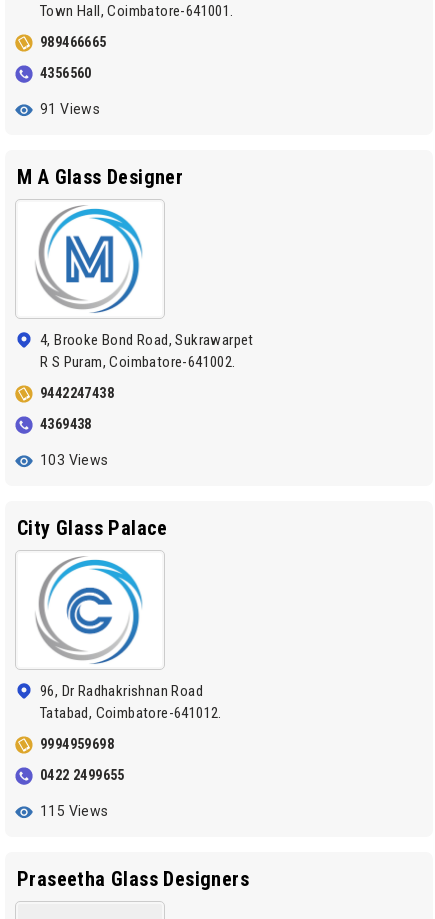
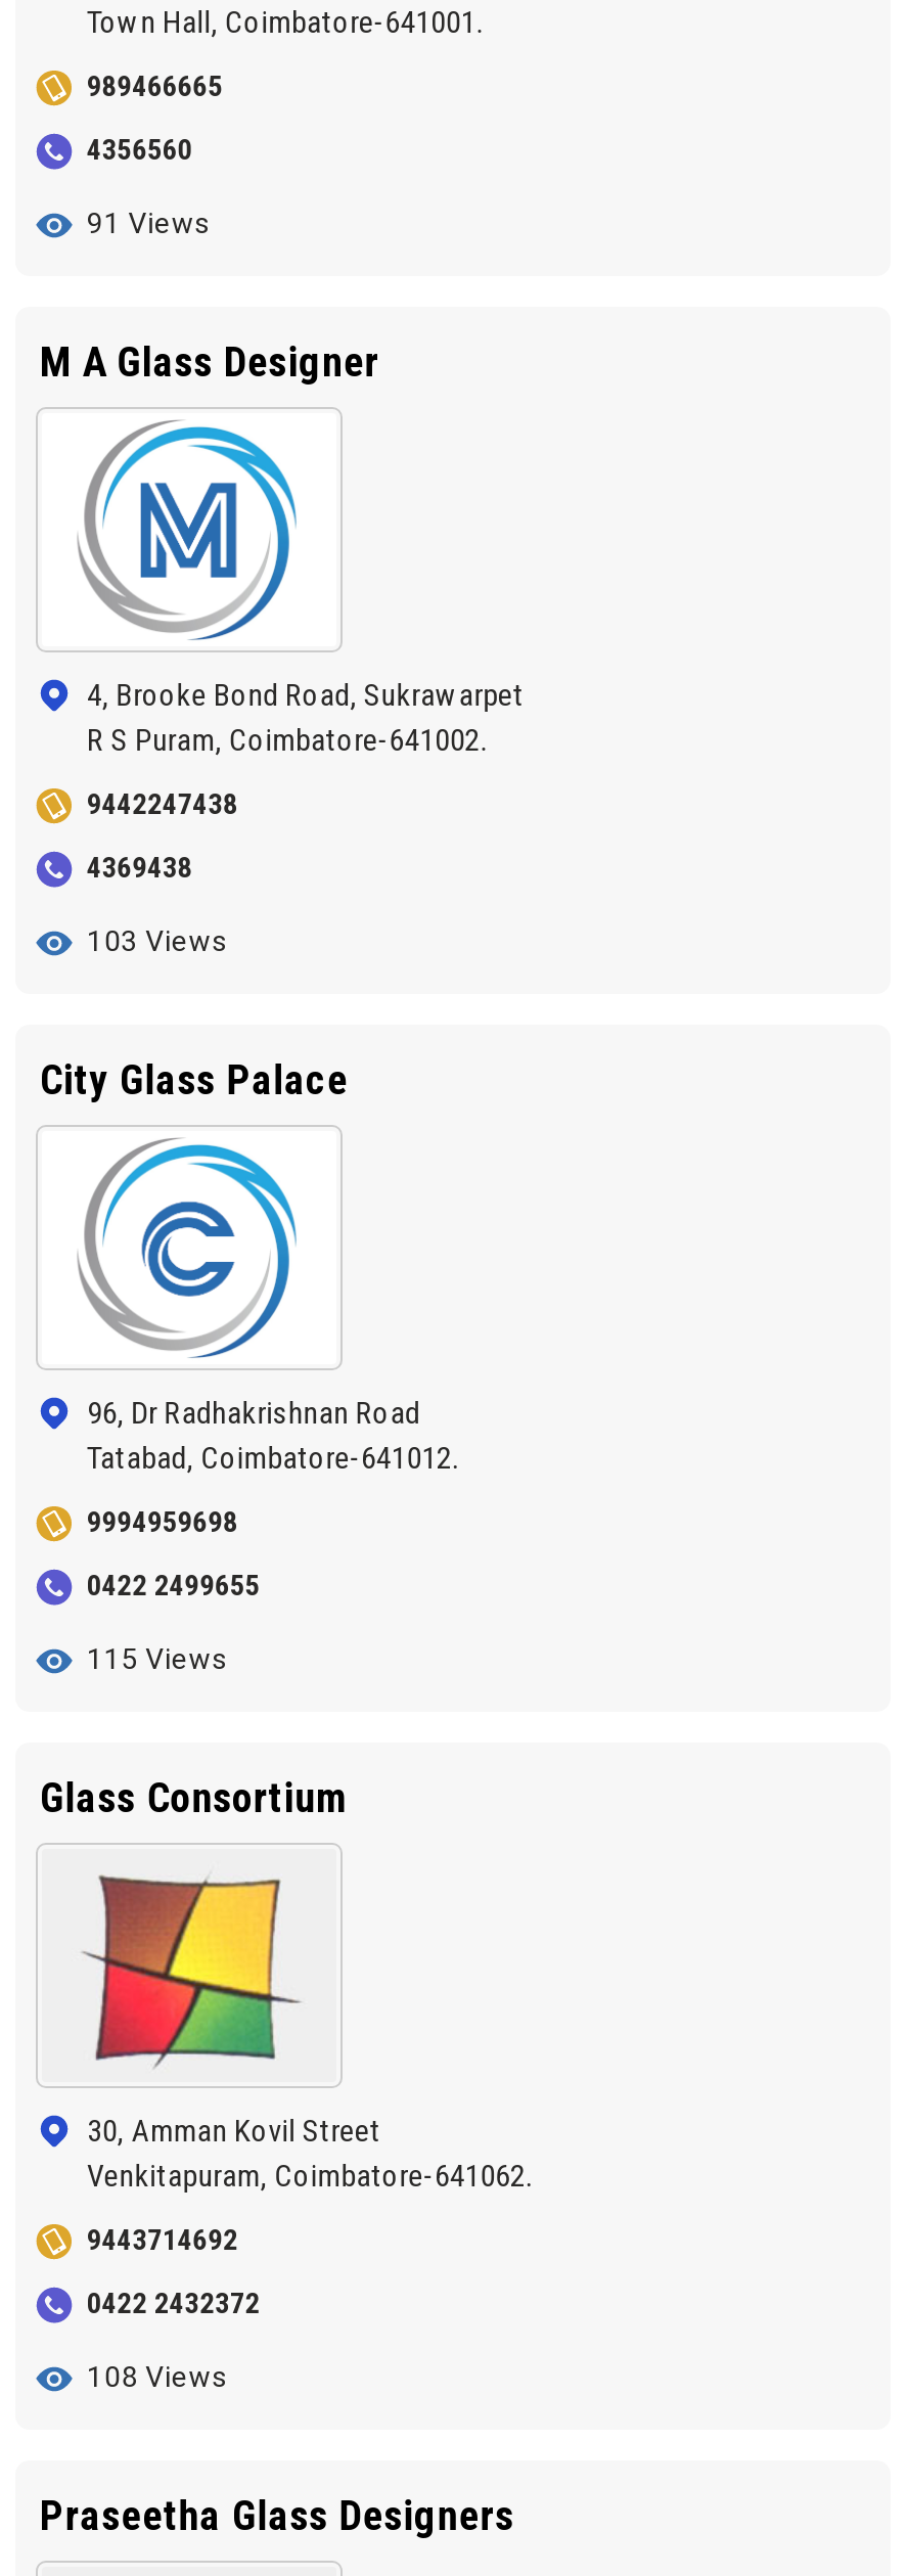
none -> [40,1773,347,1822] Glass Consortium
none -> [87,1873,532,2393] [image] | 30, Amman Kovil Street | Venkitapuram, Coimbatore-641062. | 9443714692 | 0422 2432372 | 108 Views

